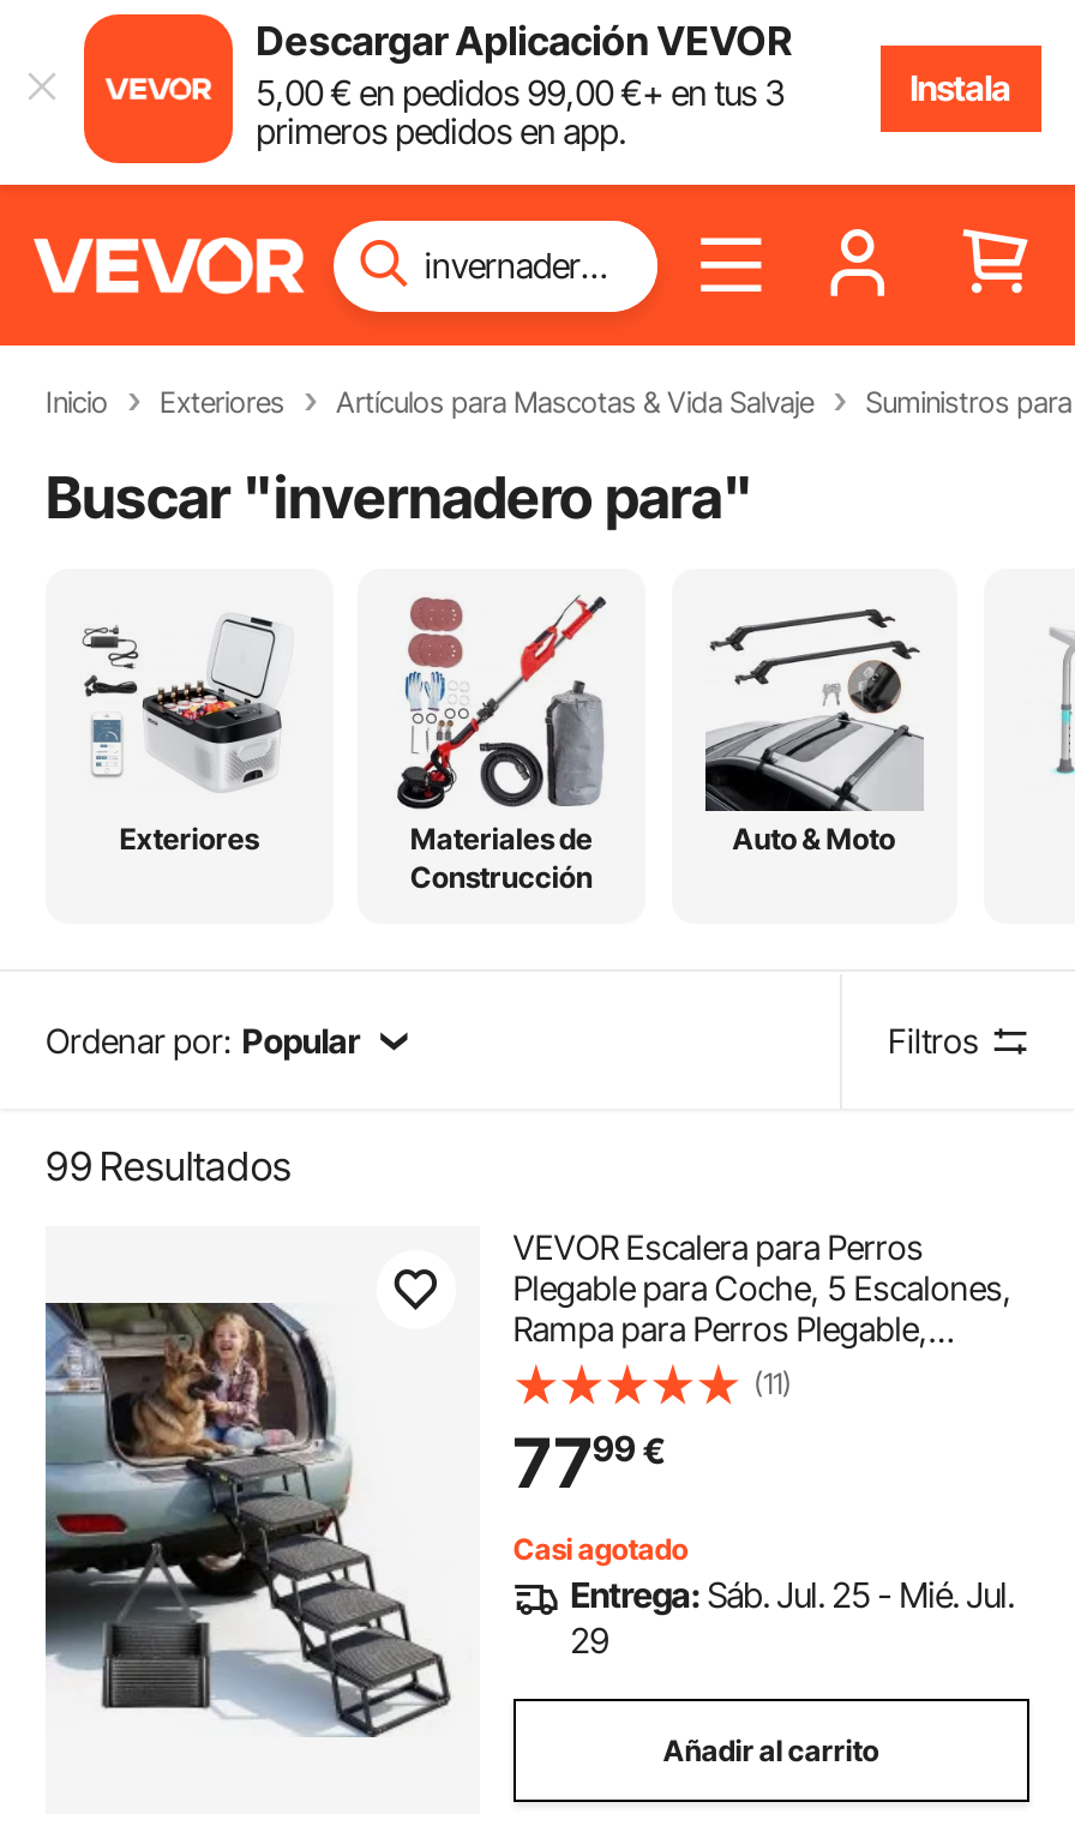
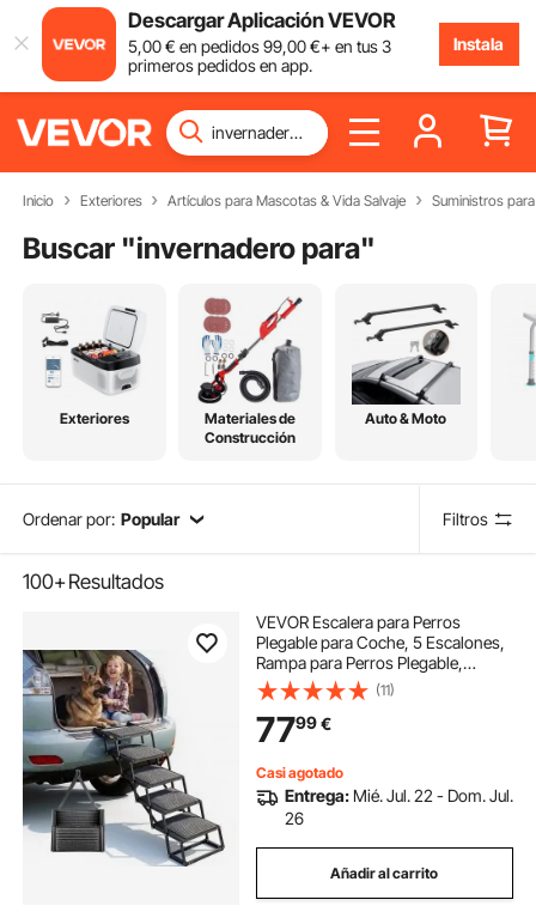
[46,1142,292,1190] 99 Resultados -> [23,570,165,594] 100+ Resultados
[570,1575,1014,1616] Entrega: Sáb. Jul. 25 - Mié. Jul. -> [284,786,513,806] Entrega: Mié. Jul. 22 - Dom. Jul.
[570,1621,609,1662] 29 -> [284,808,304,829] 26

